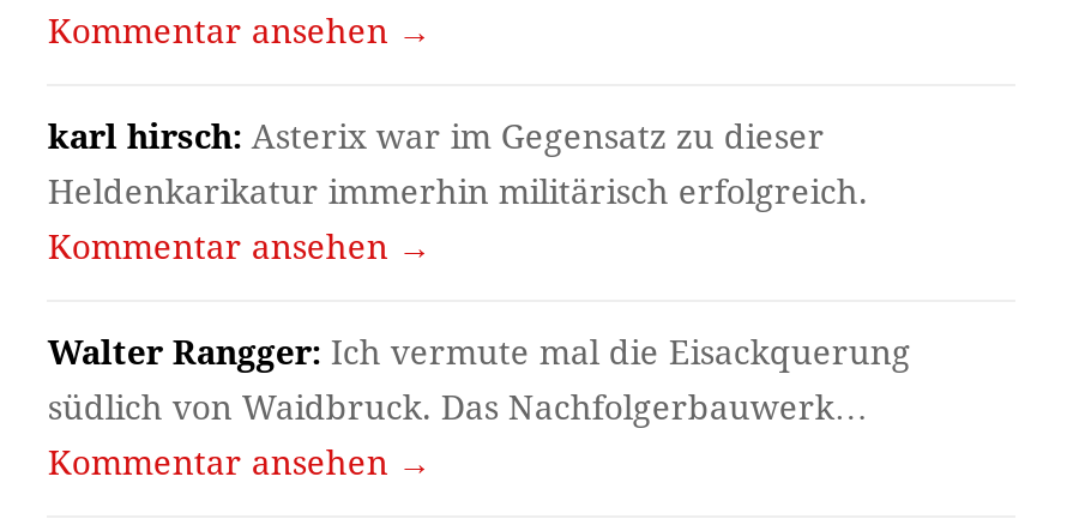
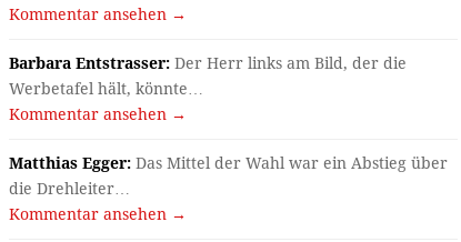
[48,117,868,210] karl hirsch: Asterix war im Gegensatz zu dieser | Heldenkarikatur immerhin militärisch erfolgreich. -> [9,54,407,97] Barbara Entstrasser: Der Herr links am Bild, der die | Werbetafel hält, könnte…
[48,333,911,426] Walter Rangger: Ich vermute mal die Eisackquerung | südlich von Waidbruck. Das Nachfolgerbauwerk… -> [9,154,448,197] Matthias Egger: Das Mittel der Wahl war ein Abstieg über | die Drehleiter…

